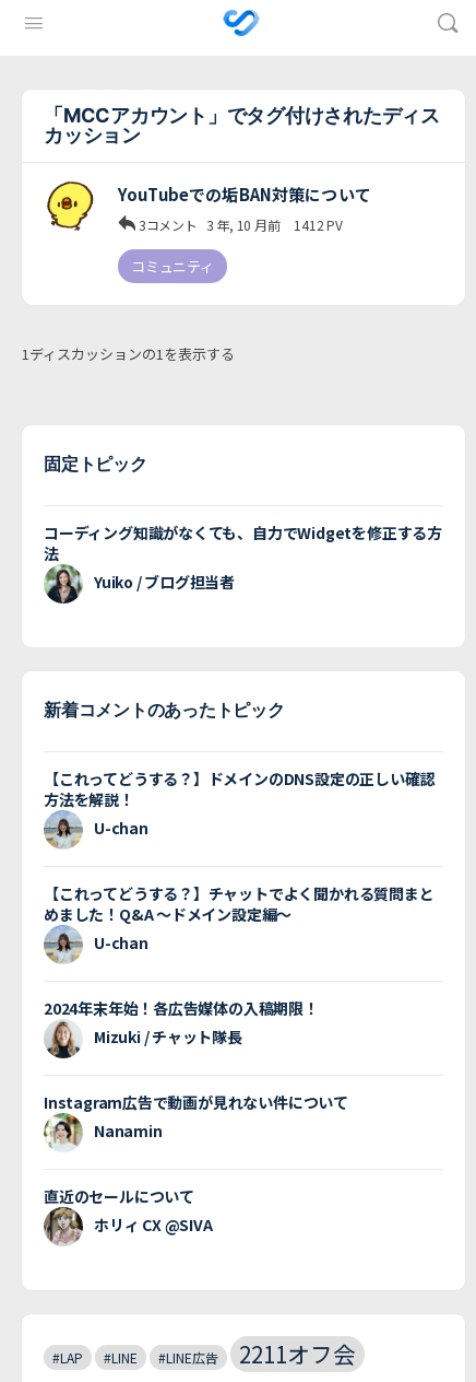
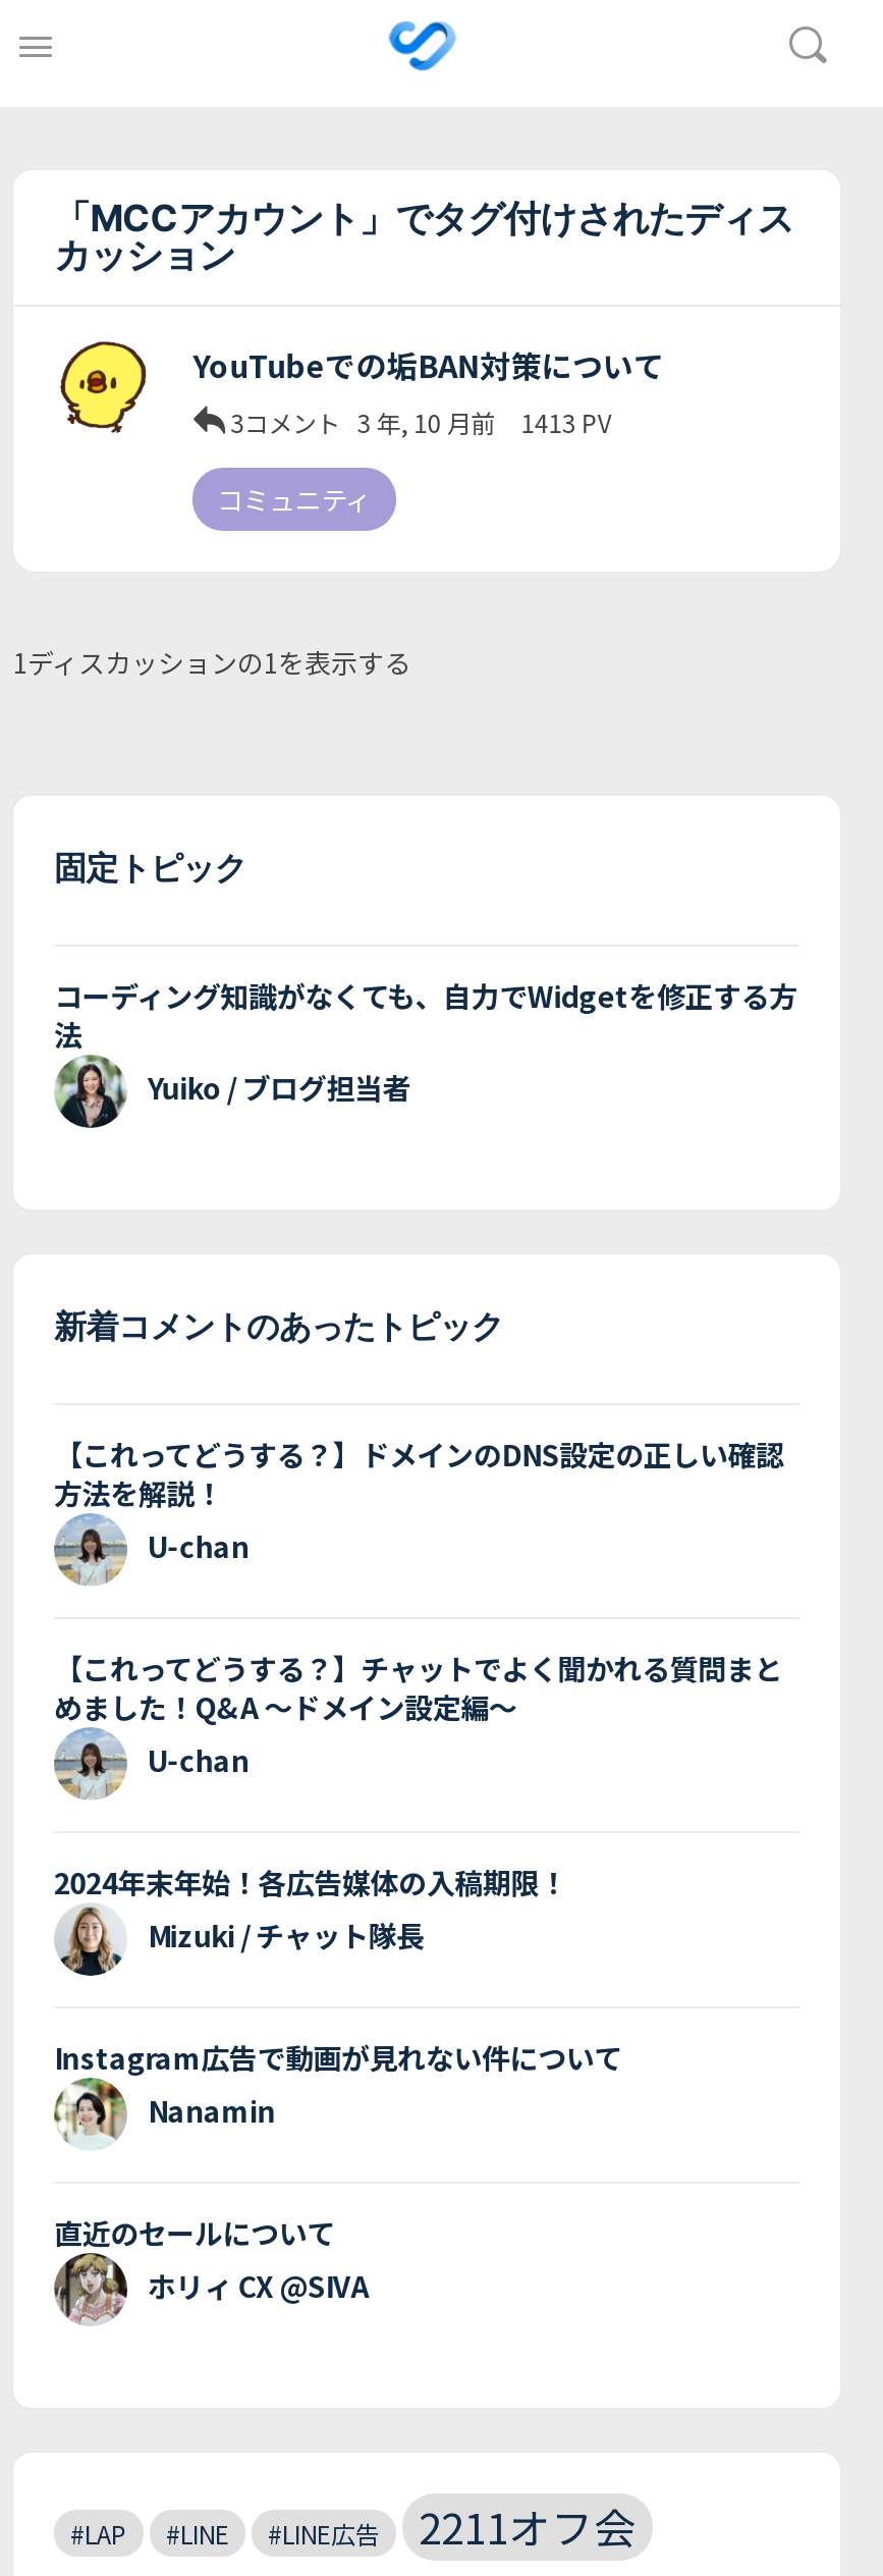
[138,215,342,234] 3コメント 3 年, 10 月前 1412 PV -> [231,405,611,439] 3コメント 3 年, 10 月前 1413 PV

